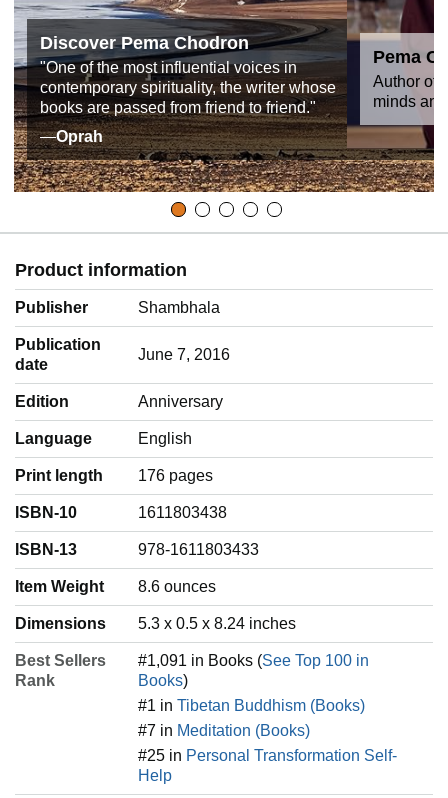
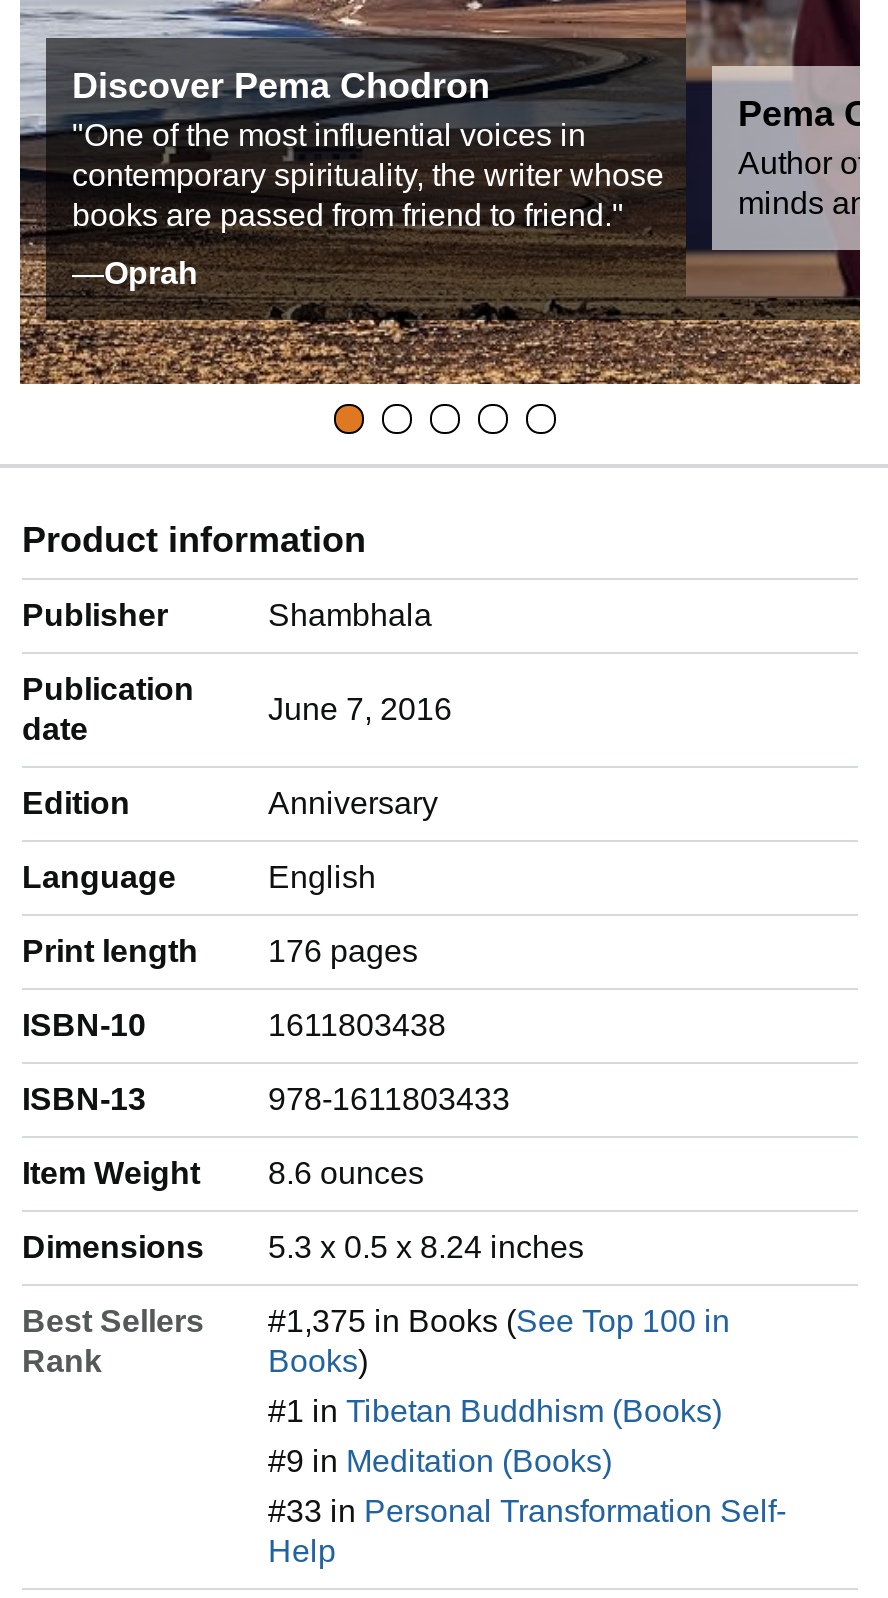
[138,652,369,669] #1,091 in Books (See Top 100 in -> [268,1304,730,1338] #1,375 in Books (See Top 100 in
[138,722,310,739] #7 in Meditation (Books) -> [268,1444,612,1478] #9 in Meditation (Books)
[138,747,397,764] #25 in Personal Transformation Self- -> [268,1494,786,1528] #33 in Personal Transformation Self-

